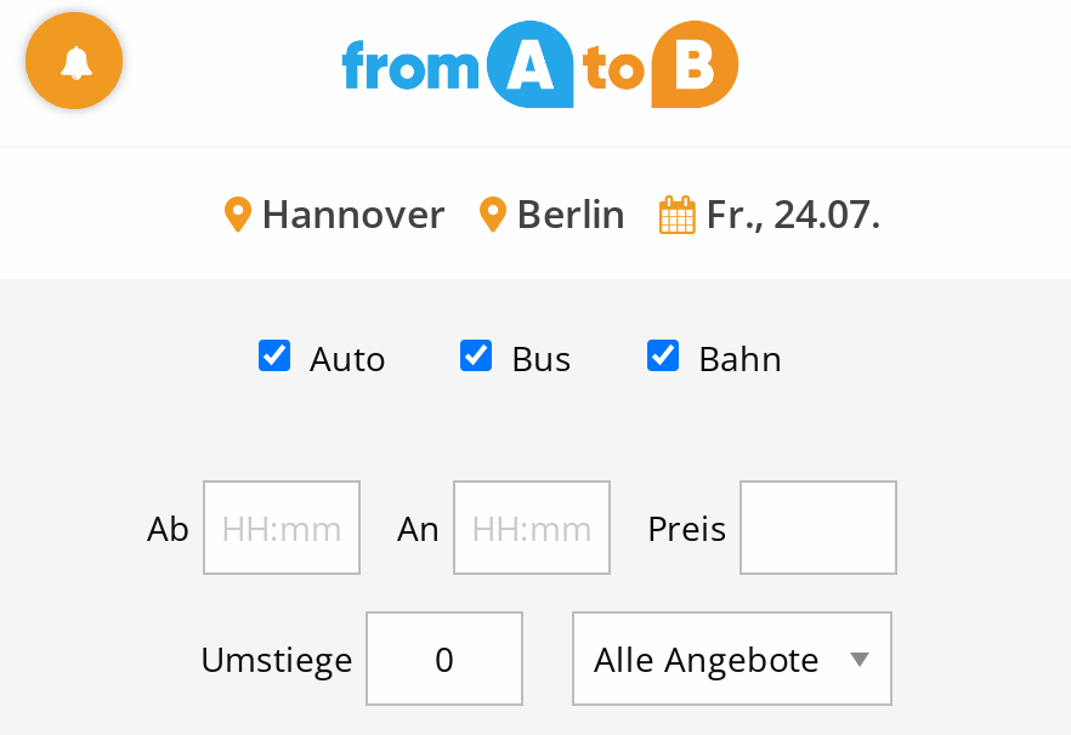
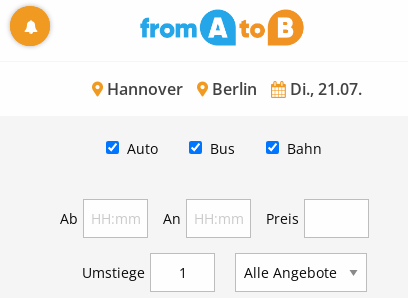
[251,186,880,239] Hannover Berlin Fr., 24.07. -> [103,77,362,99] Hannover Berlin Di., 21.07.

